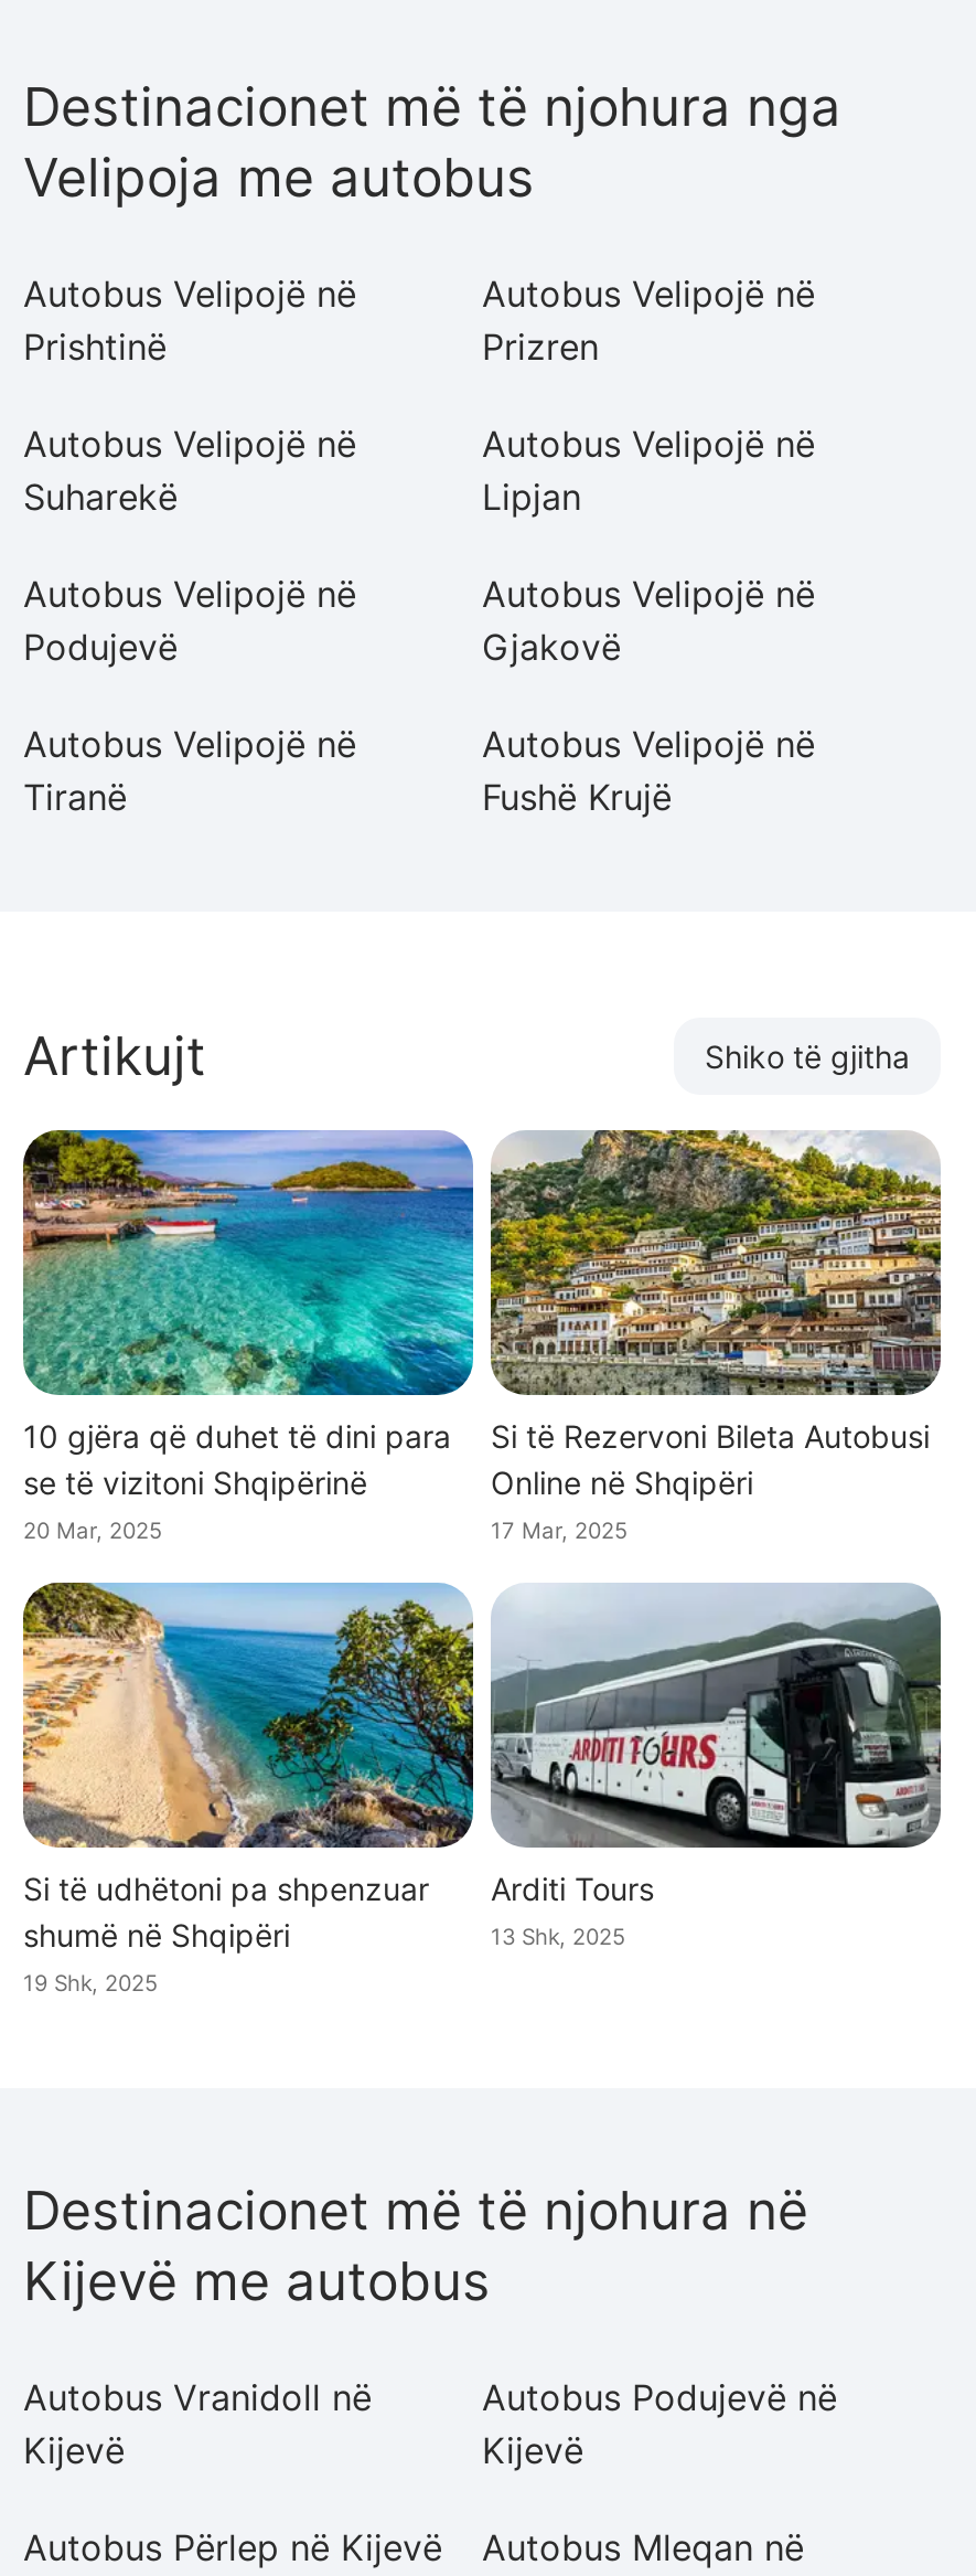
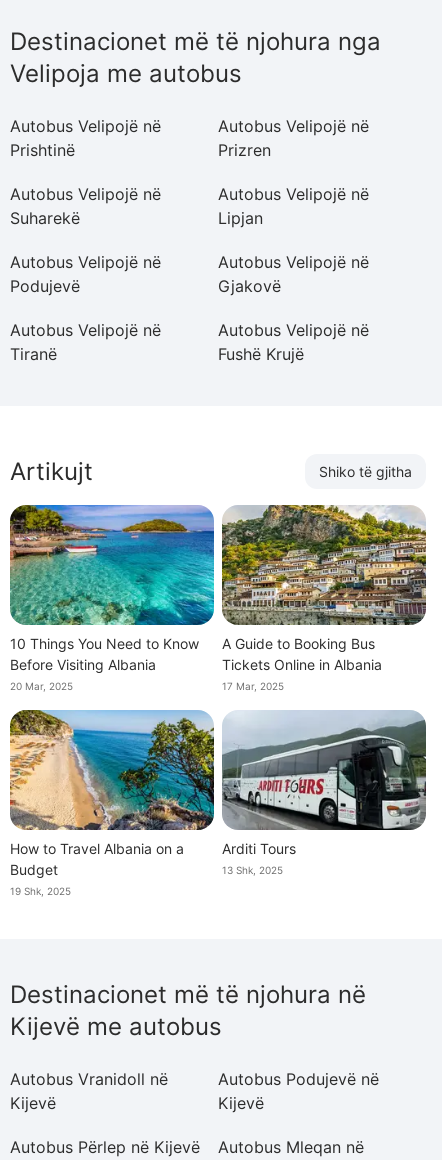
[23,1418,451,1501] 10 gjëra që duhet të dini para | se të vizitoni Shqipërinë -> [10,635,199,673] 10 Things You Need to Know | Before Visiting Albania
[491,1418,930,1501] Si të Rezervoni Bileta Autobusi | Online në Shqipëri -> [222,635,382,673] A Guide to Booking Bus | Tickets Online in Albania
[23,1870,429,1954] Si të udhëtoni pa shpenzuar | shumë në Shqipëri -> [10,840,184,878] How to Travel Albania on a | Budget

